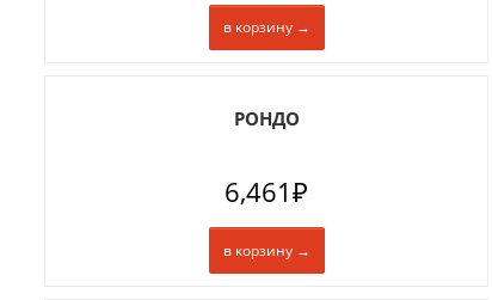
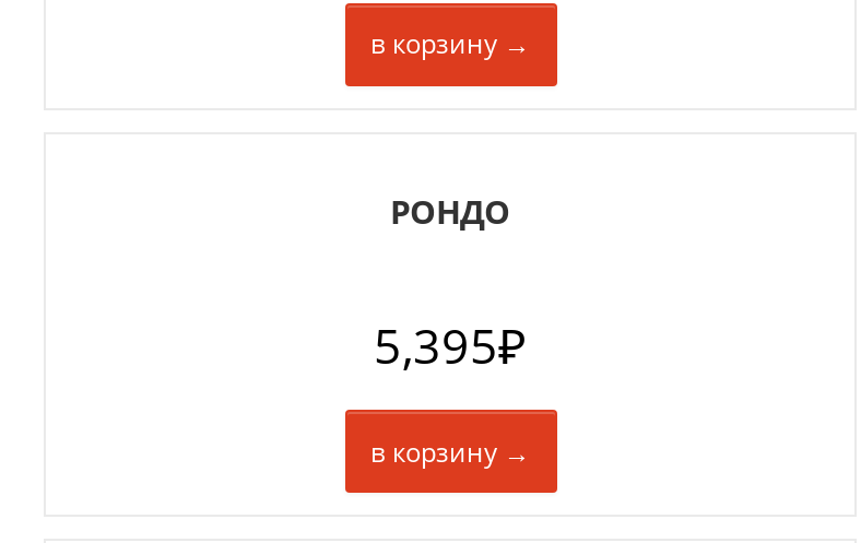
[225,174,308,210] 6,461₽ -> [374,312,527,378] 5,395₽

